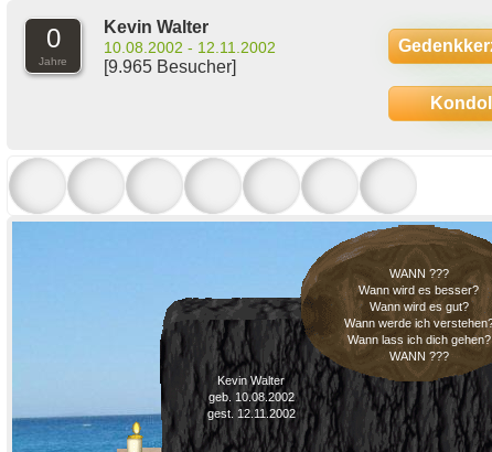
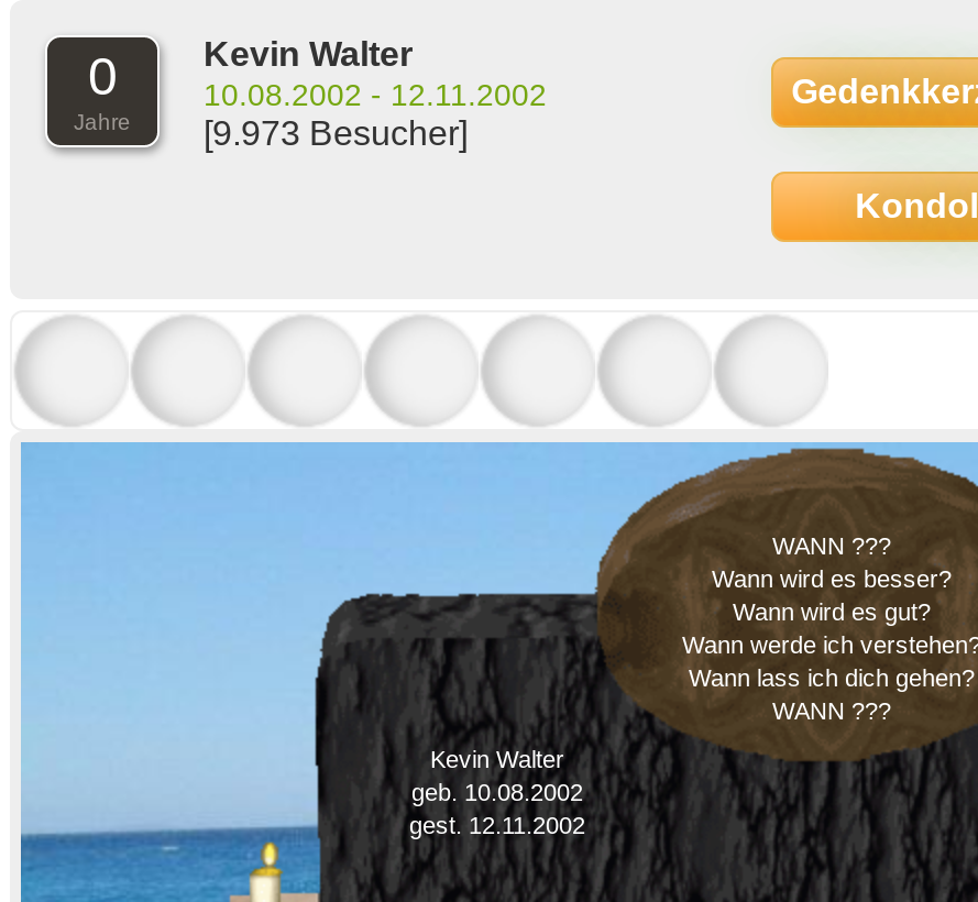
[104,57,236,76] [9.965 Besucher] -> [204,114,468,152] [9.973 Besucher]

